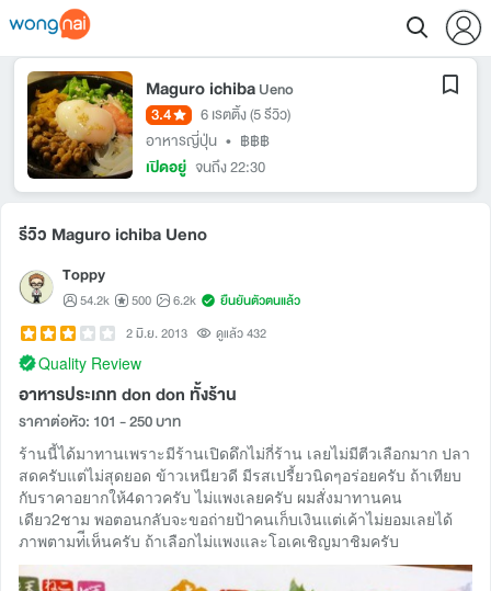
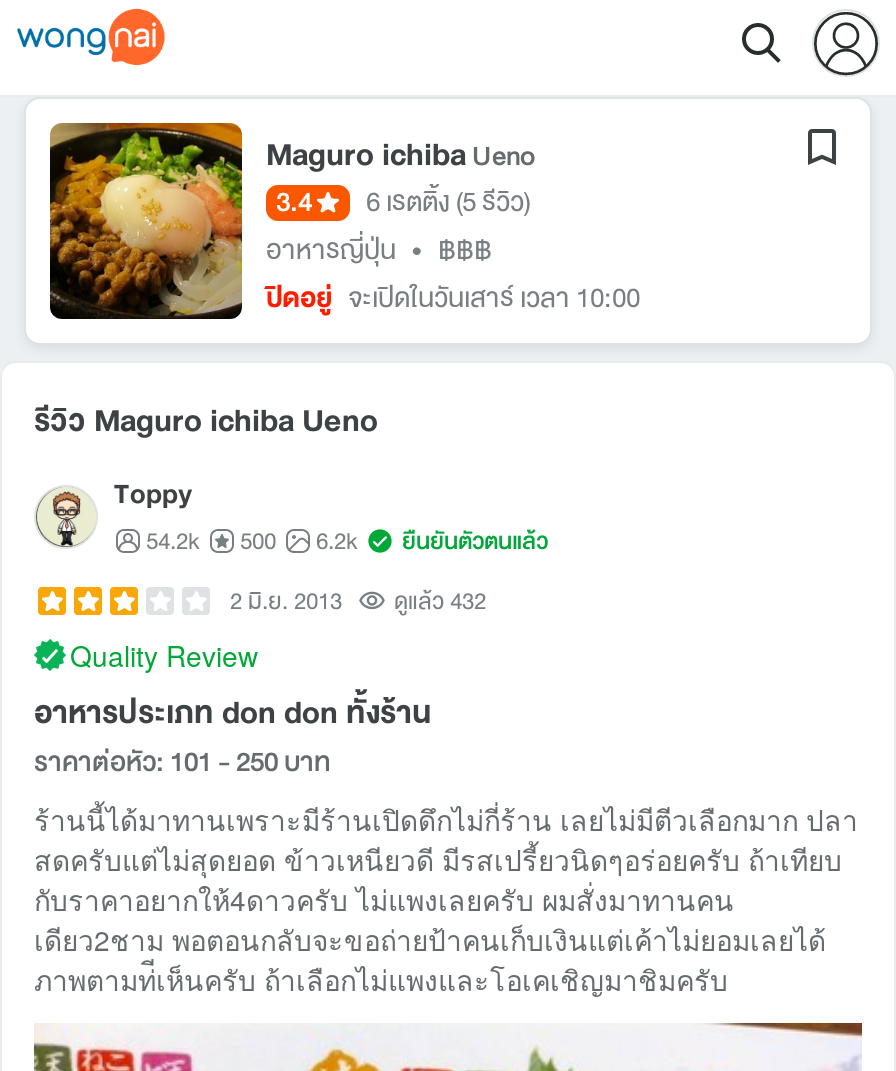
[146,156,265,179] เปิดอยู่ จนถึง 22:30 -> [266,277,640,319] ปิดอยู่ จะเปิดในวันเสาร์ เวลา 10:00

